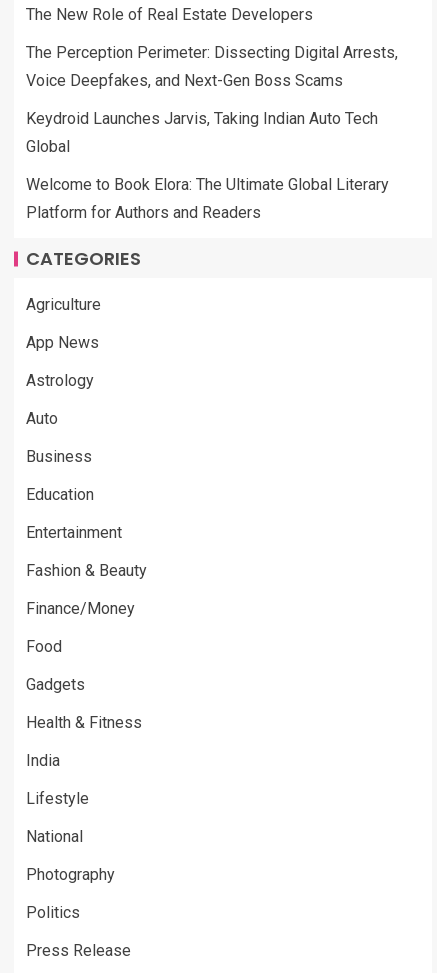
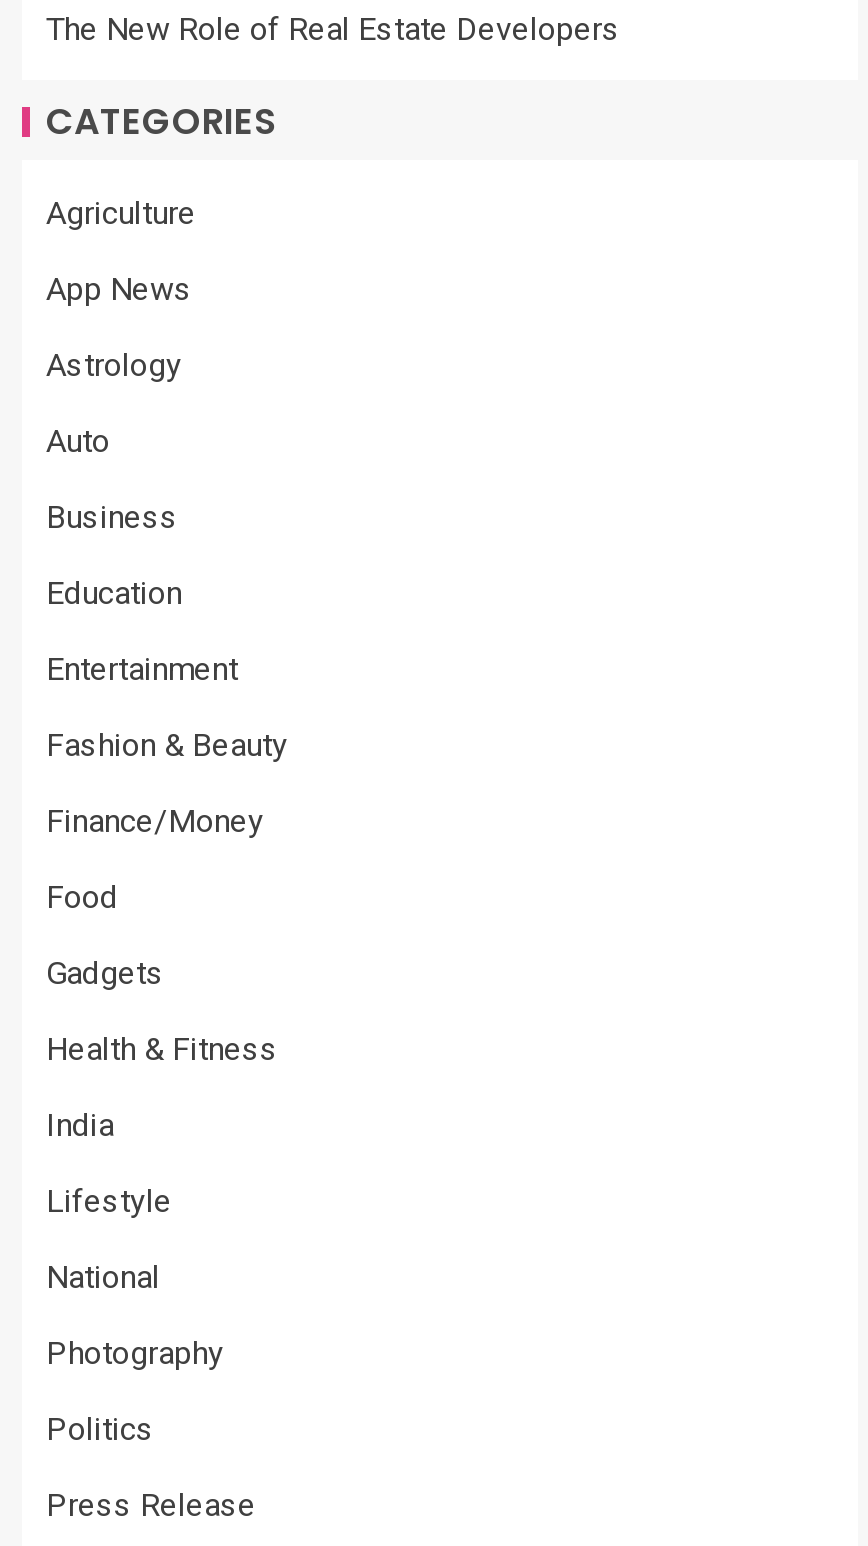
[26,43,398,222] The Perception Perimeter: Dissecting Digital Arrests, | Voice Deepfakes, and Next-Gen Boss Scams | Keydroid Launches Jarvis, Taking Indian Auto Tech | Global | Welcome to Book Elora: The Ultimate Global Literary | Platform for Authors and Readers -> none

